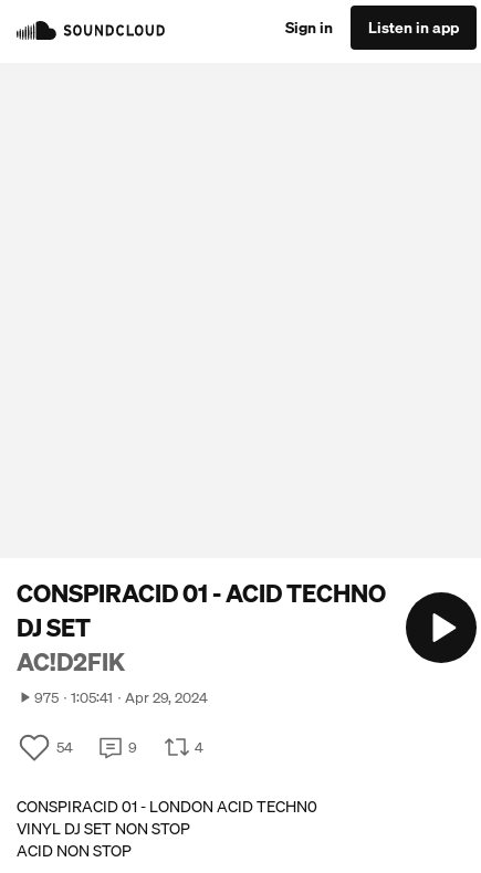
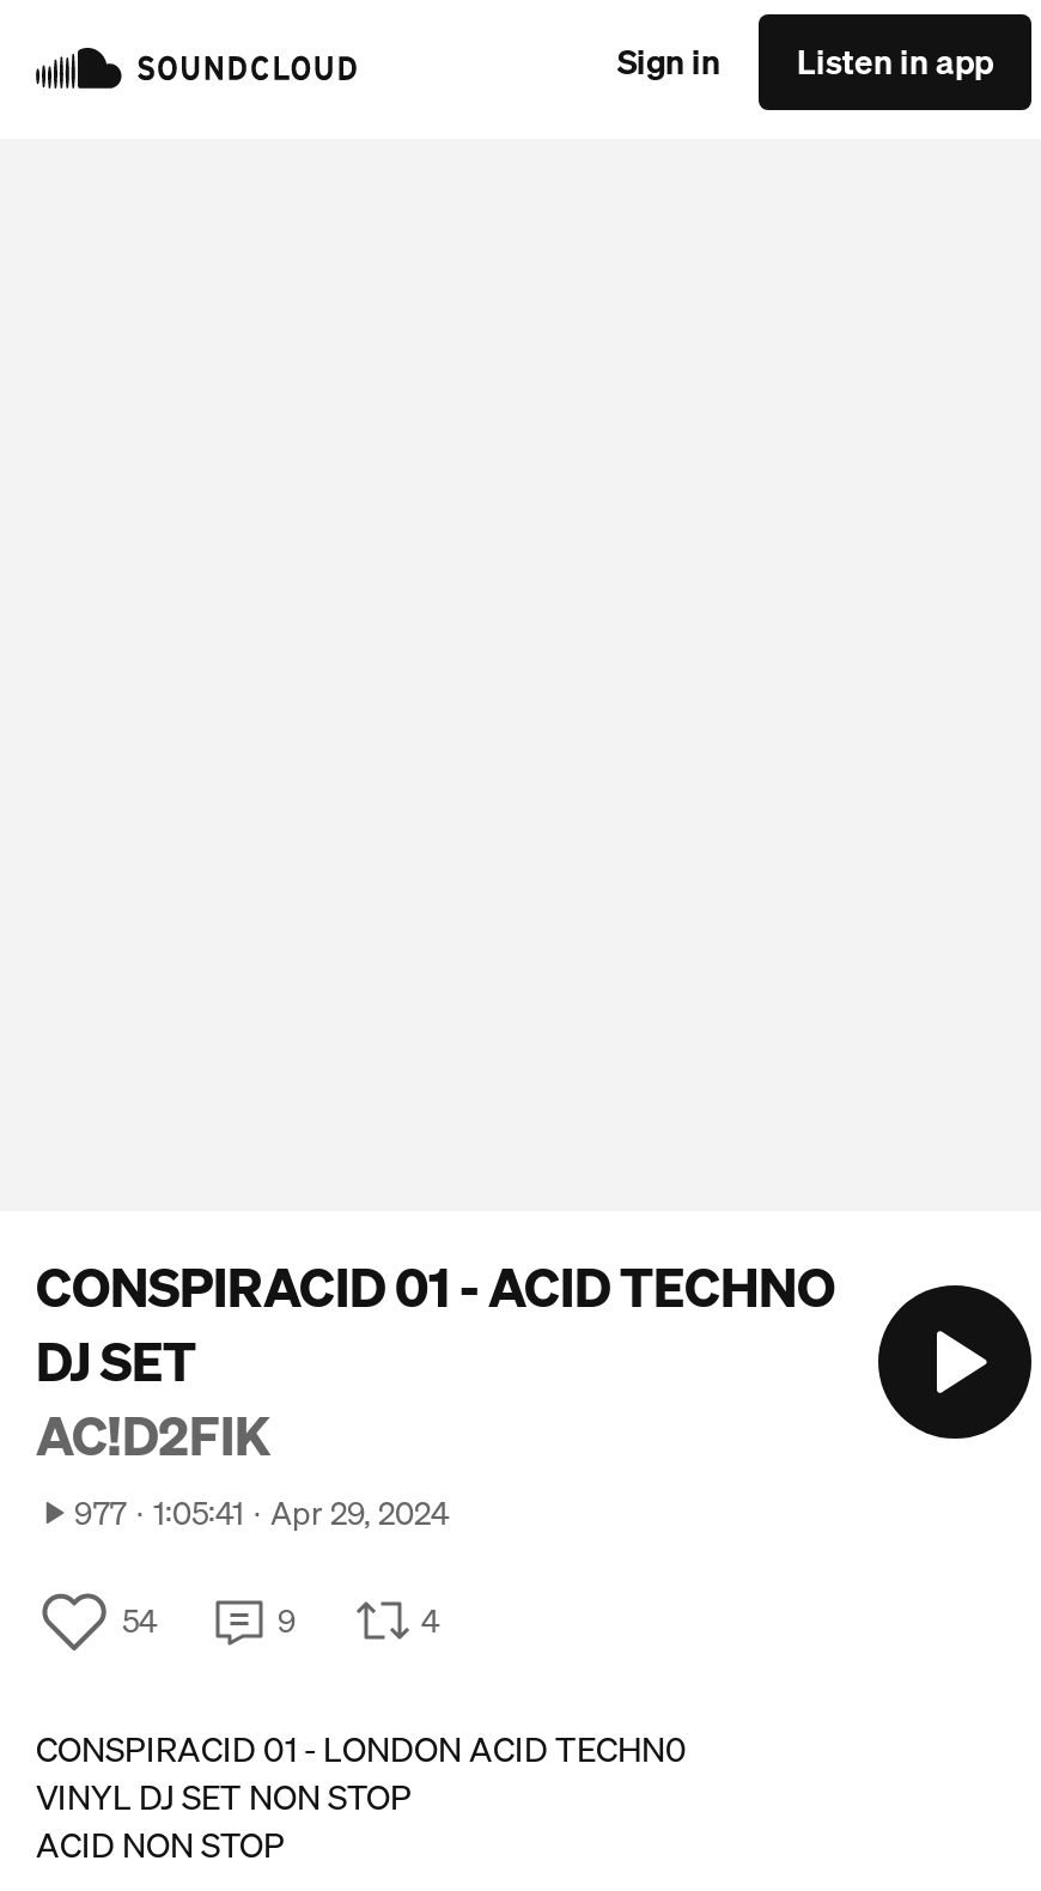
[34,686,208,708] 975 1:05:41 Apr 29, 2024 -> [74,1489,450,1537] 977 1:05:41 Apr 29, 2024

